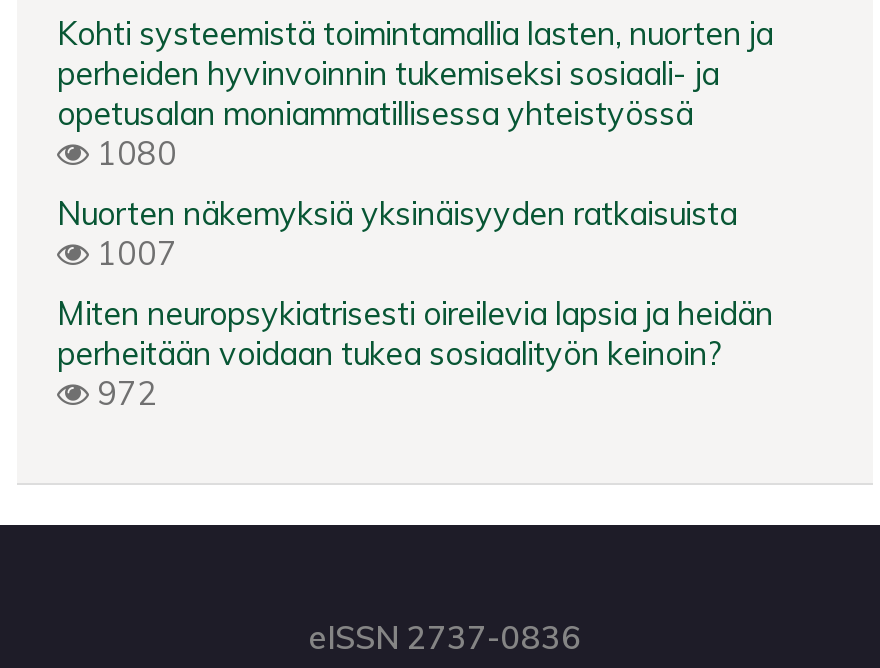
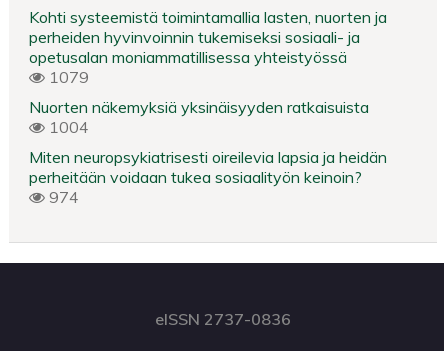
[89,133,177,173] 1080 -> [45,67,89,87] 1079
[89,233,177,273] 1007 -> [45,117,89,137] 1004
[89,373,157,413] 972 -> [45,187,79,207] 974

